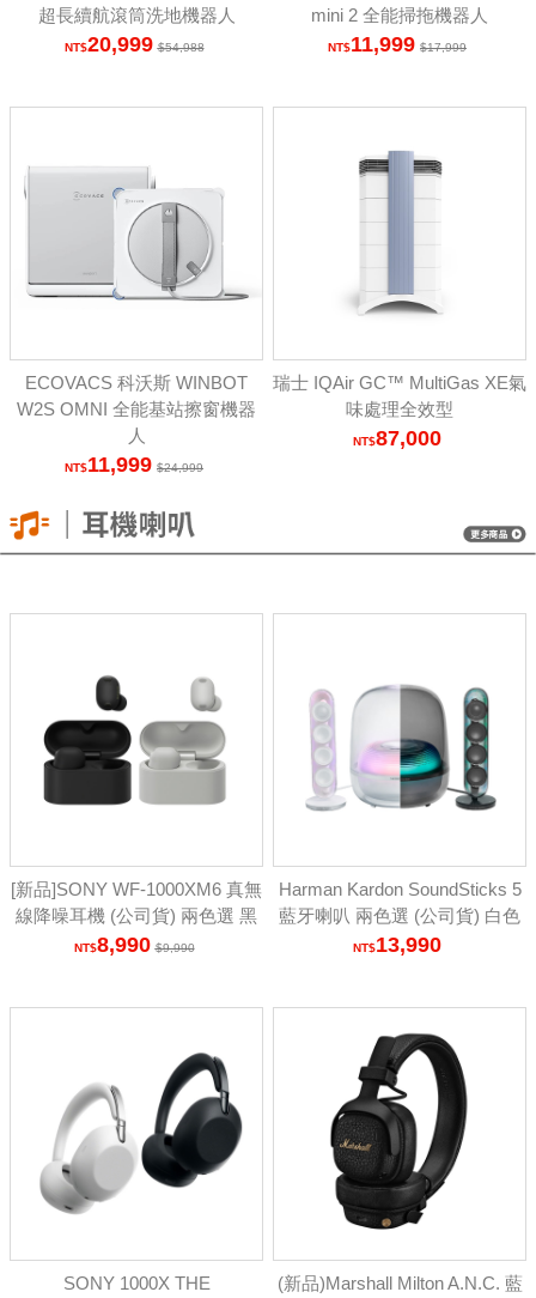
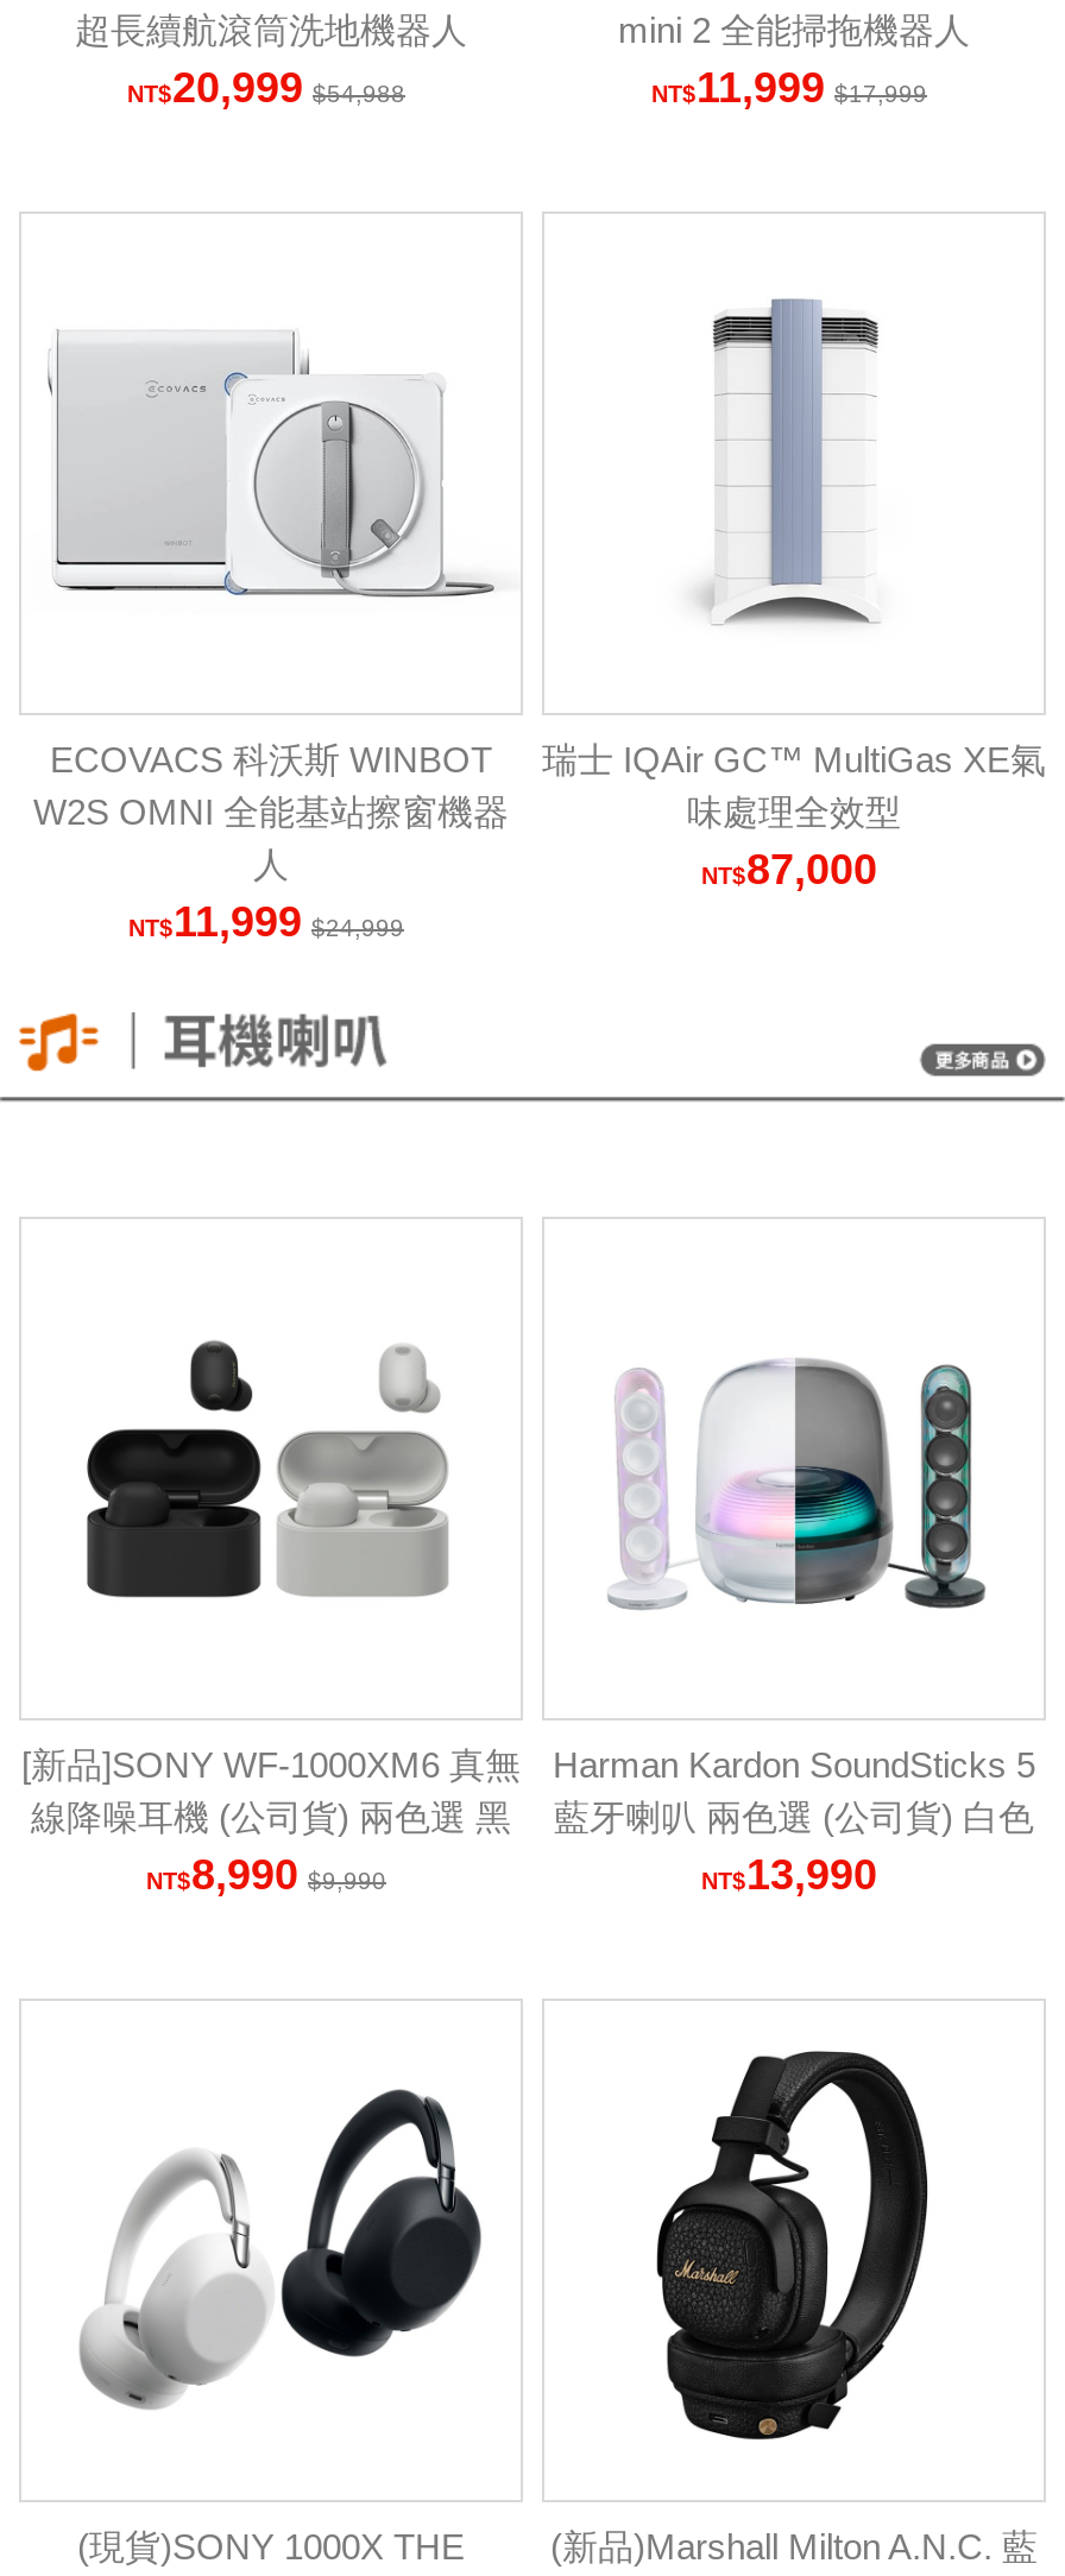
[63,1273,210,1293] SONY 1000X THE -> [77,2526,465,2566] (現貨)SONY 1000X THE

